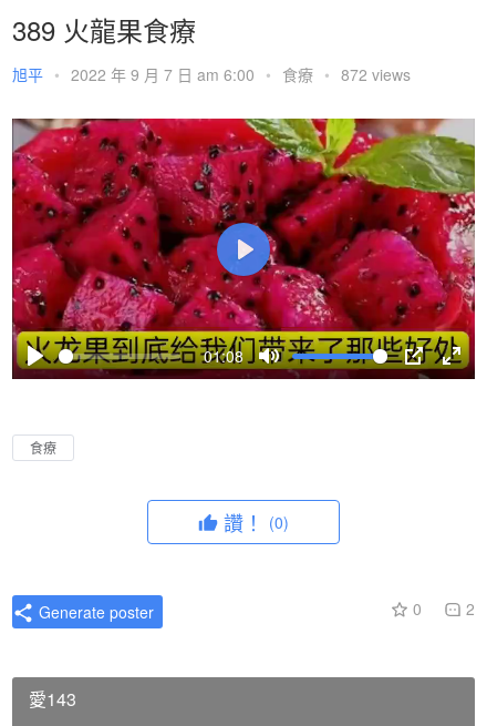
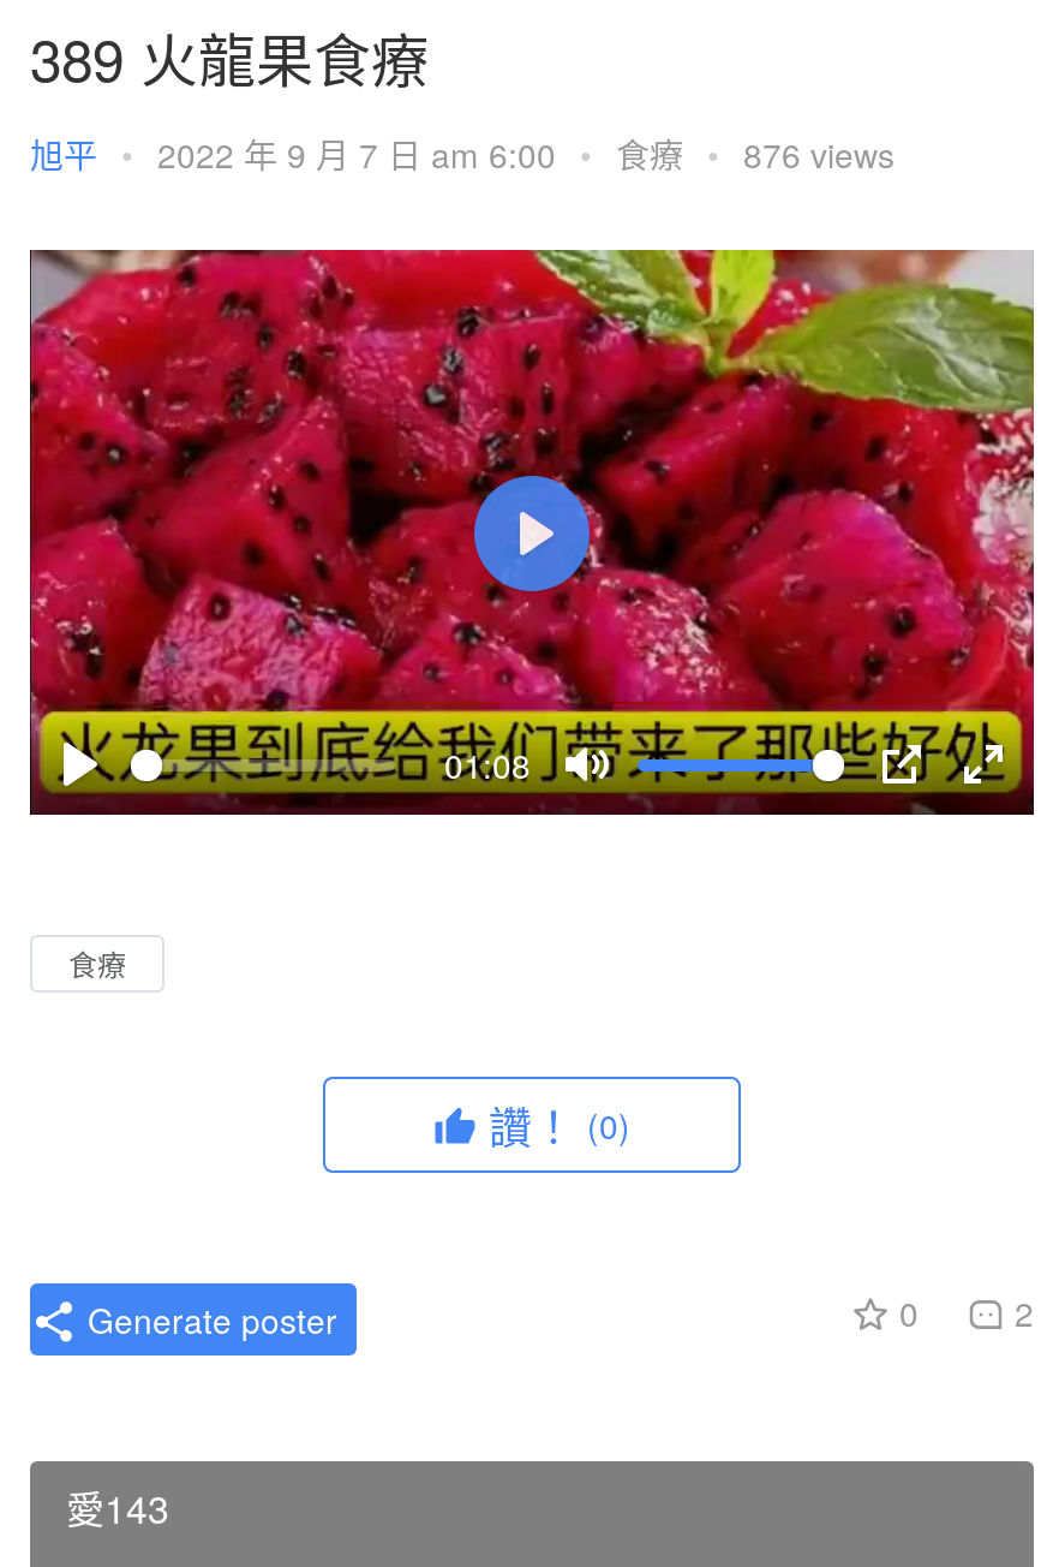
[12,63,411,85] 旭平 • 2022 年 9 月 7 日 am 6:00 • 食療 • 872 views -> [30,130,895,178] 旭平 • 2022 年 9 月 7 日 am 6:00 • 食療 • 876 views

